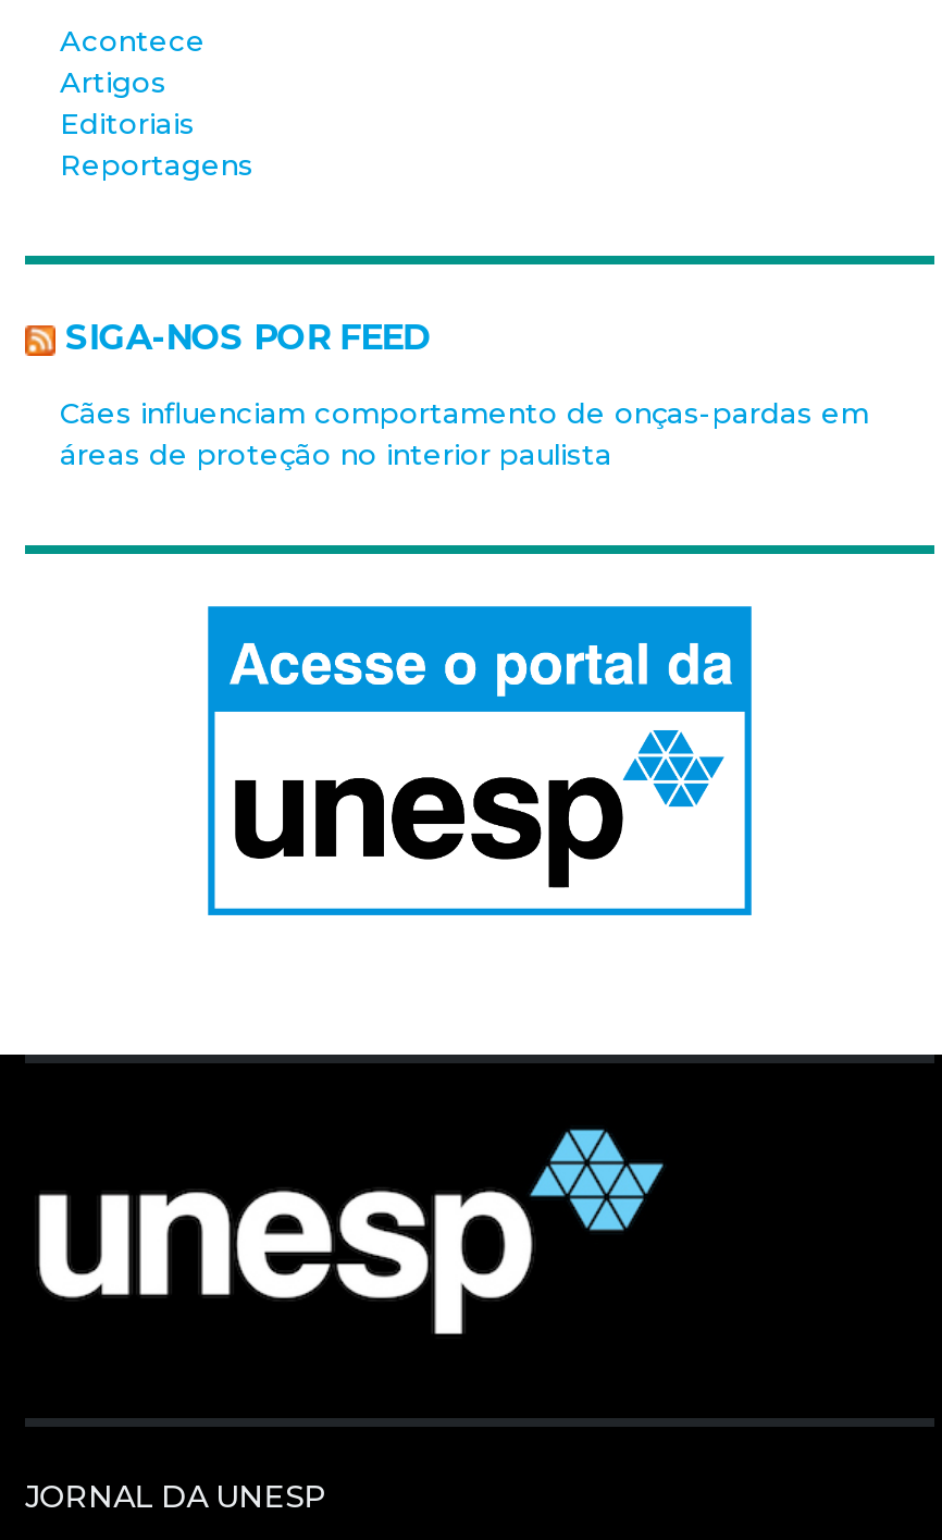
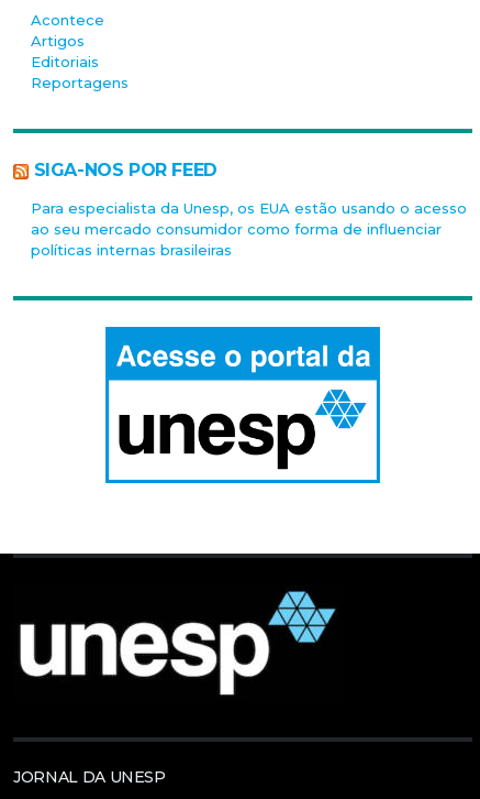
[60,396,869,472] Cães influenciam comportamento de onças-pardas em | áreas de proteção no interior paulista -> [31,200,467,259] Para especialista da Unesp, os EUA estão usando o acesso | ao seu mercado consumidor como forma de influenciar | políticas internas brasileiras

